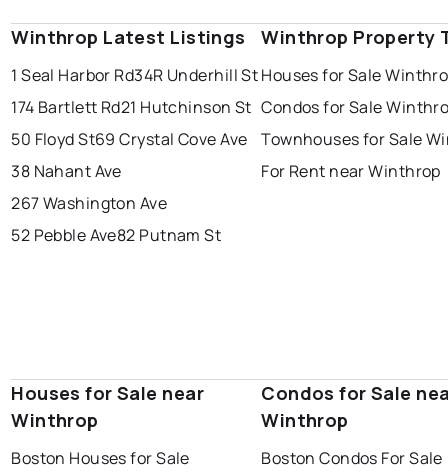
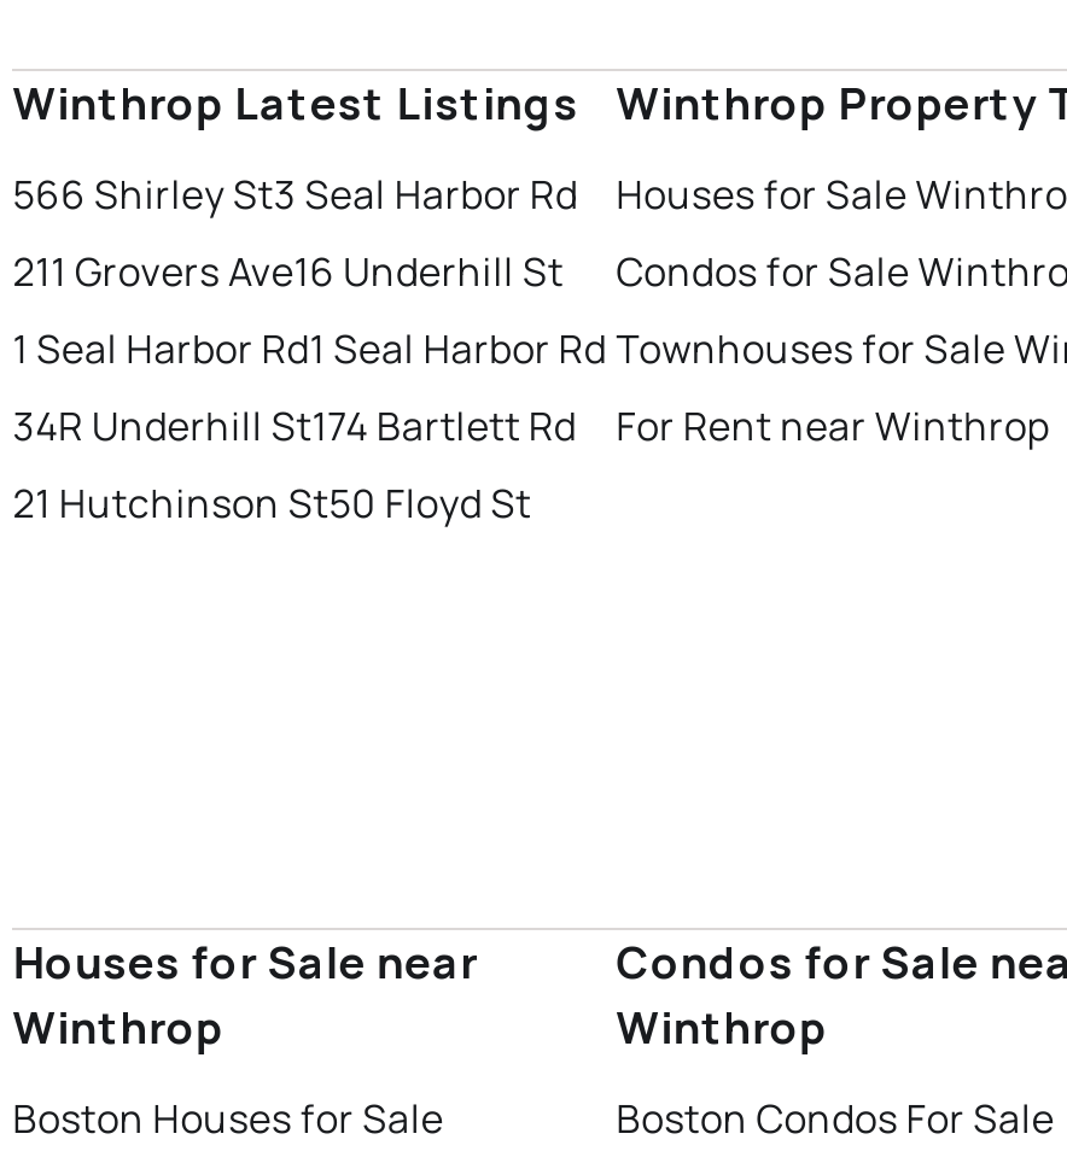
[11,64,258,246] 1 Seal Harbor Rd34R Underhill St | 174 Bartlett Rd21 Hutchinson St | 50 Floyd St69 Crystal Cove Ave | 38 Nahant Ave | 267 Washington Ave | 52 Pebble Ave82 Putnam St -> [13,167,607,529] 566 Shirley St3 Seal Harbor Rd | 211 Grovers Ave16 Underhill St | 1 Seal Harbor Rd 1 Seal Harbor Rd | 34R Underhill St174 Bartlett Rd | 21 Hutchinson St50 Floyd St

